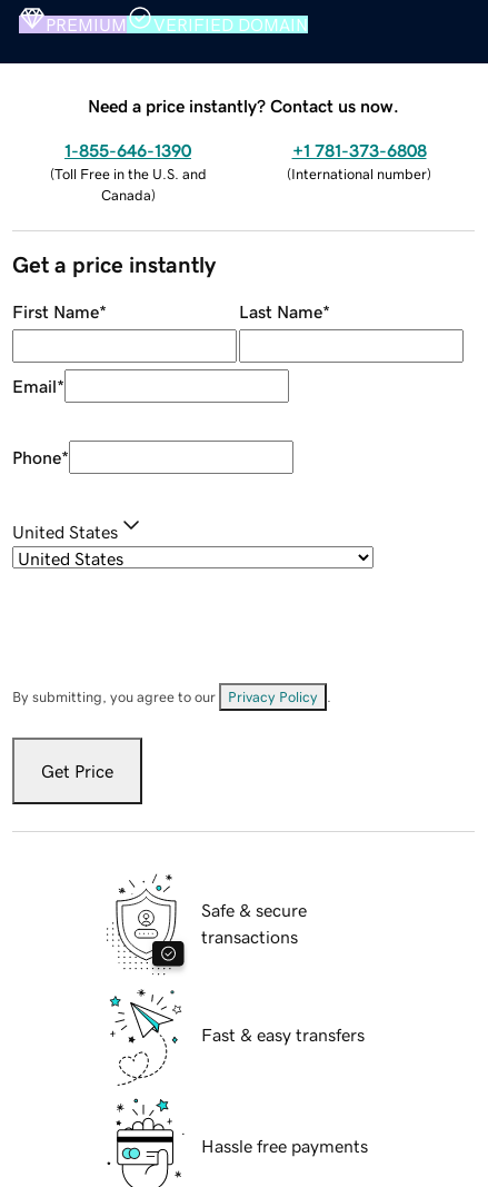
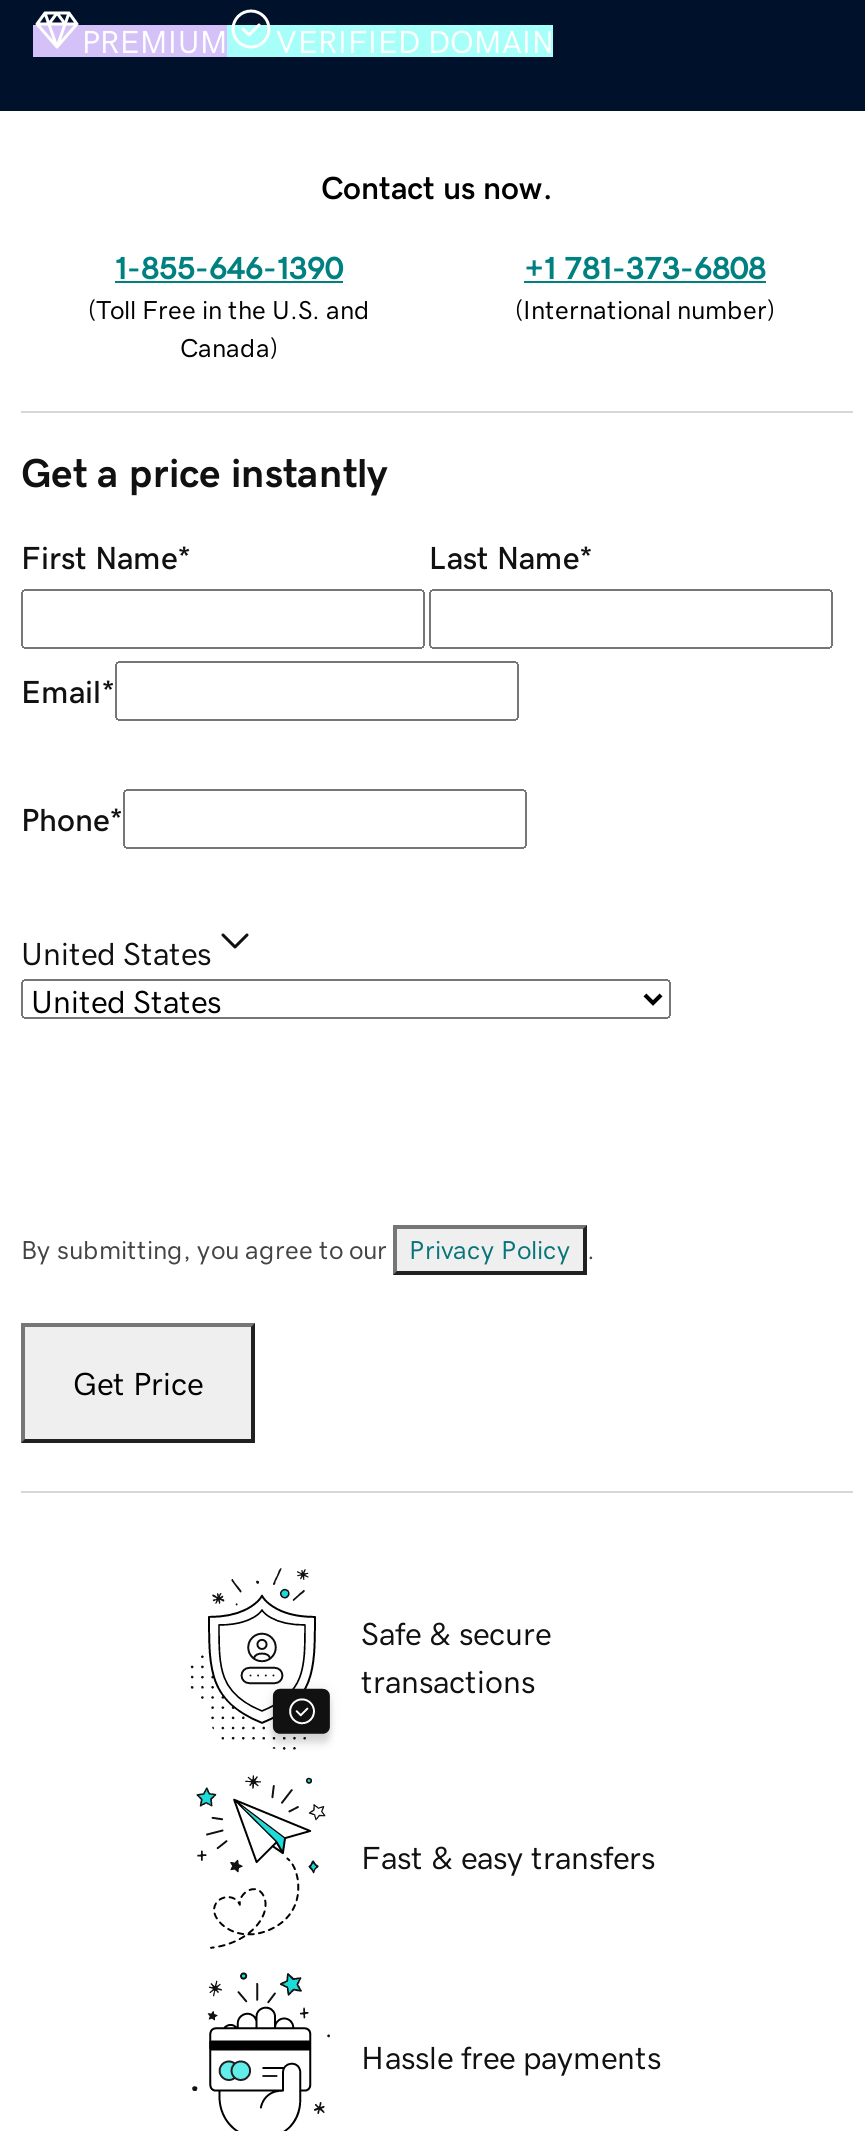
[88,96,399,114] Need a price instantly? Contact us now. -> [321,170,553,202] Contact us now.

